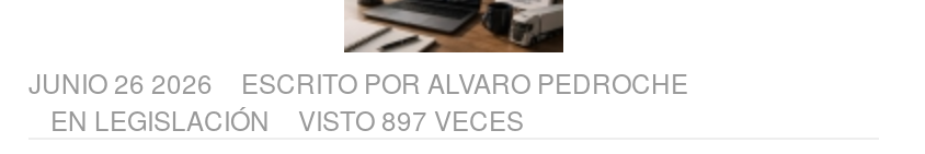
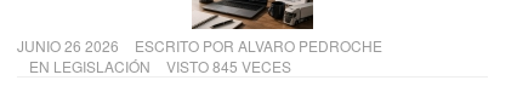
[50,101,524,138] EN LEGISLACIÓN VISTO 897 VECES -> [29,56,291,77] EN LEGISLACIÓN VISTO 845 VECES

